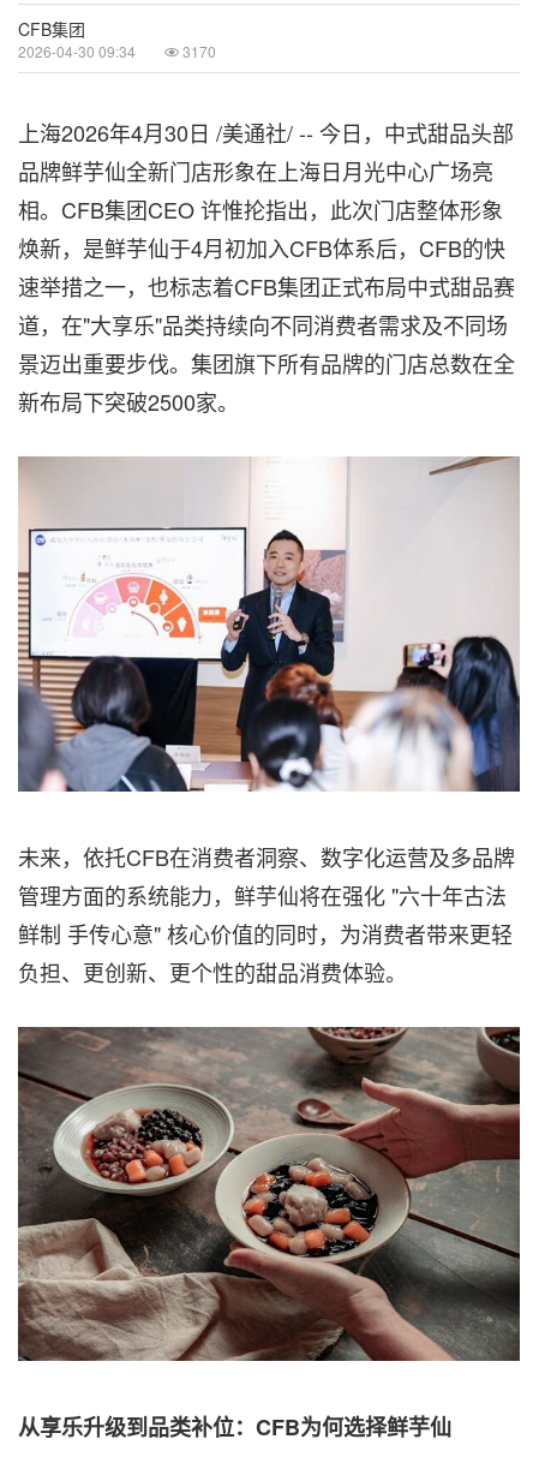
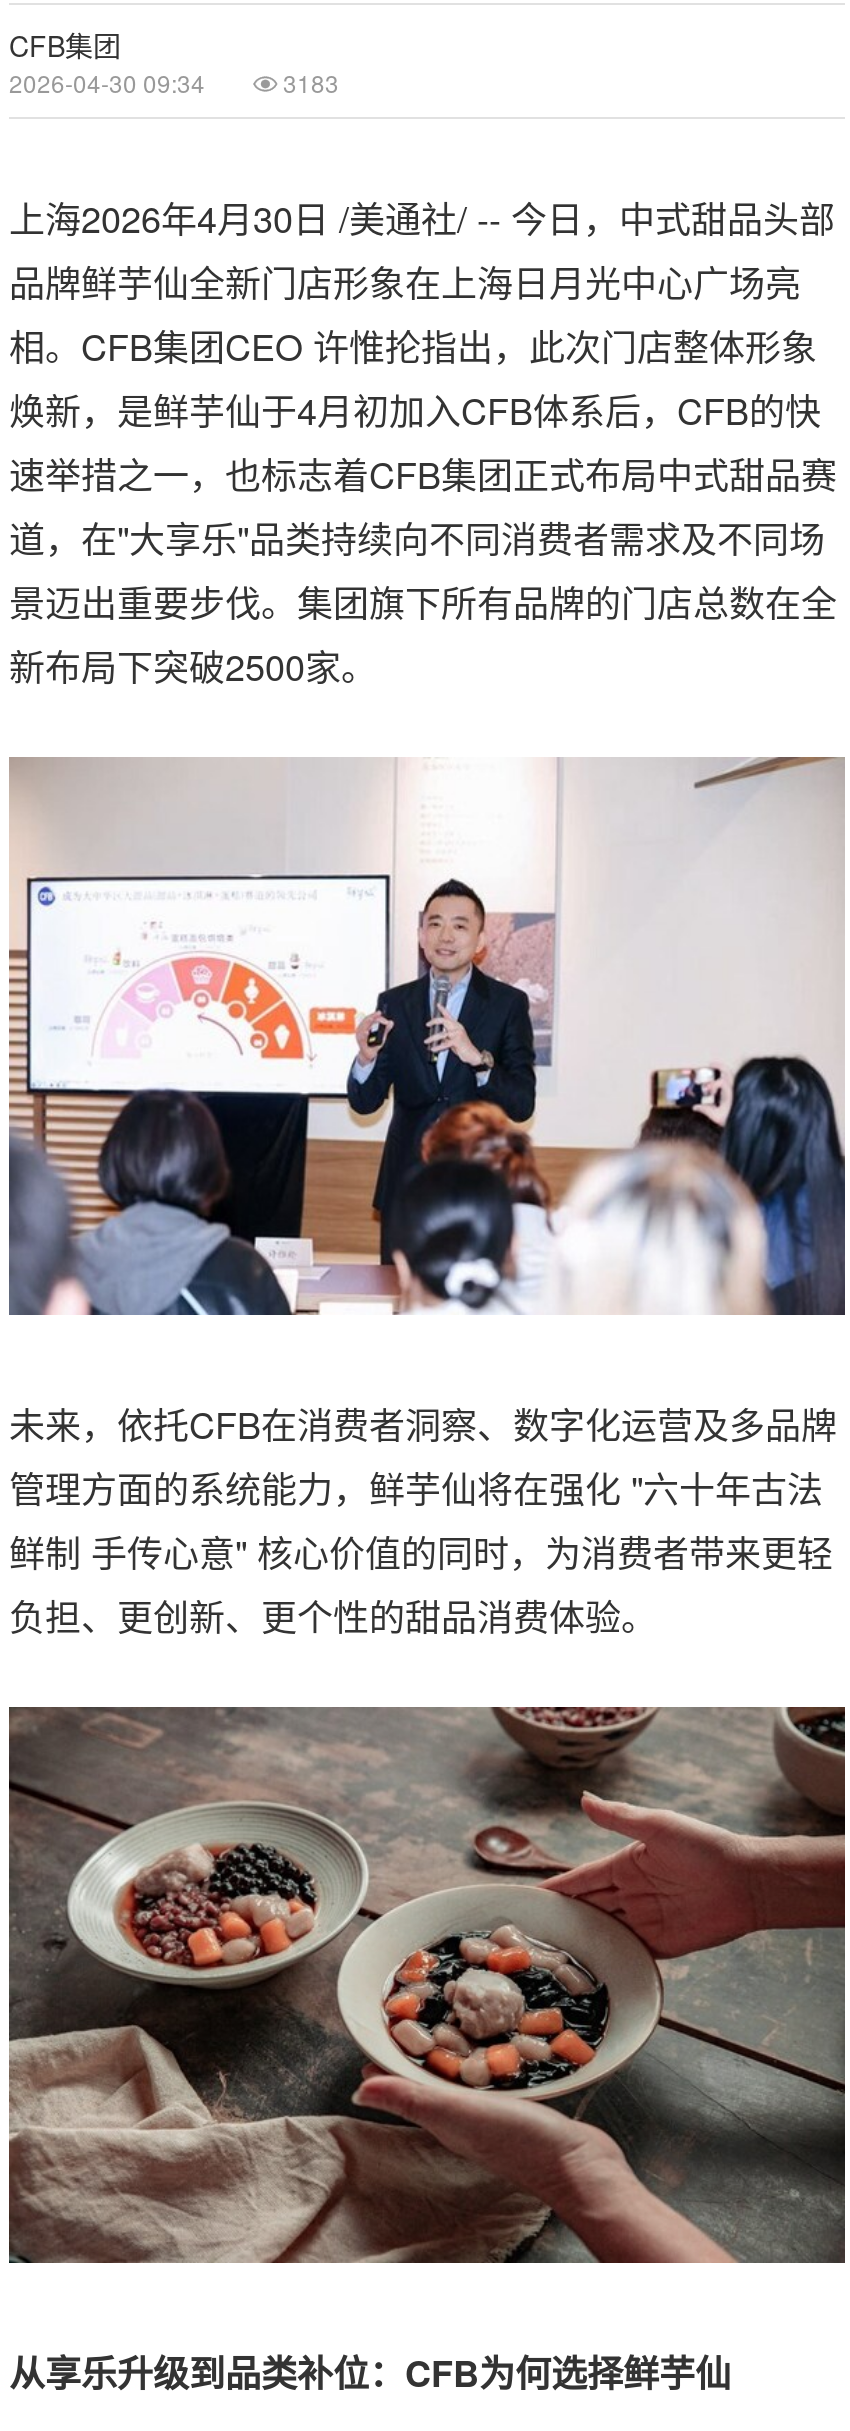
[179,41,216,61] 3170 -> [277,65,339,99] 3183

